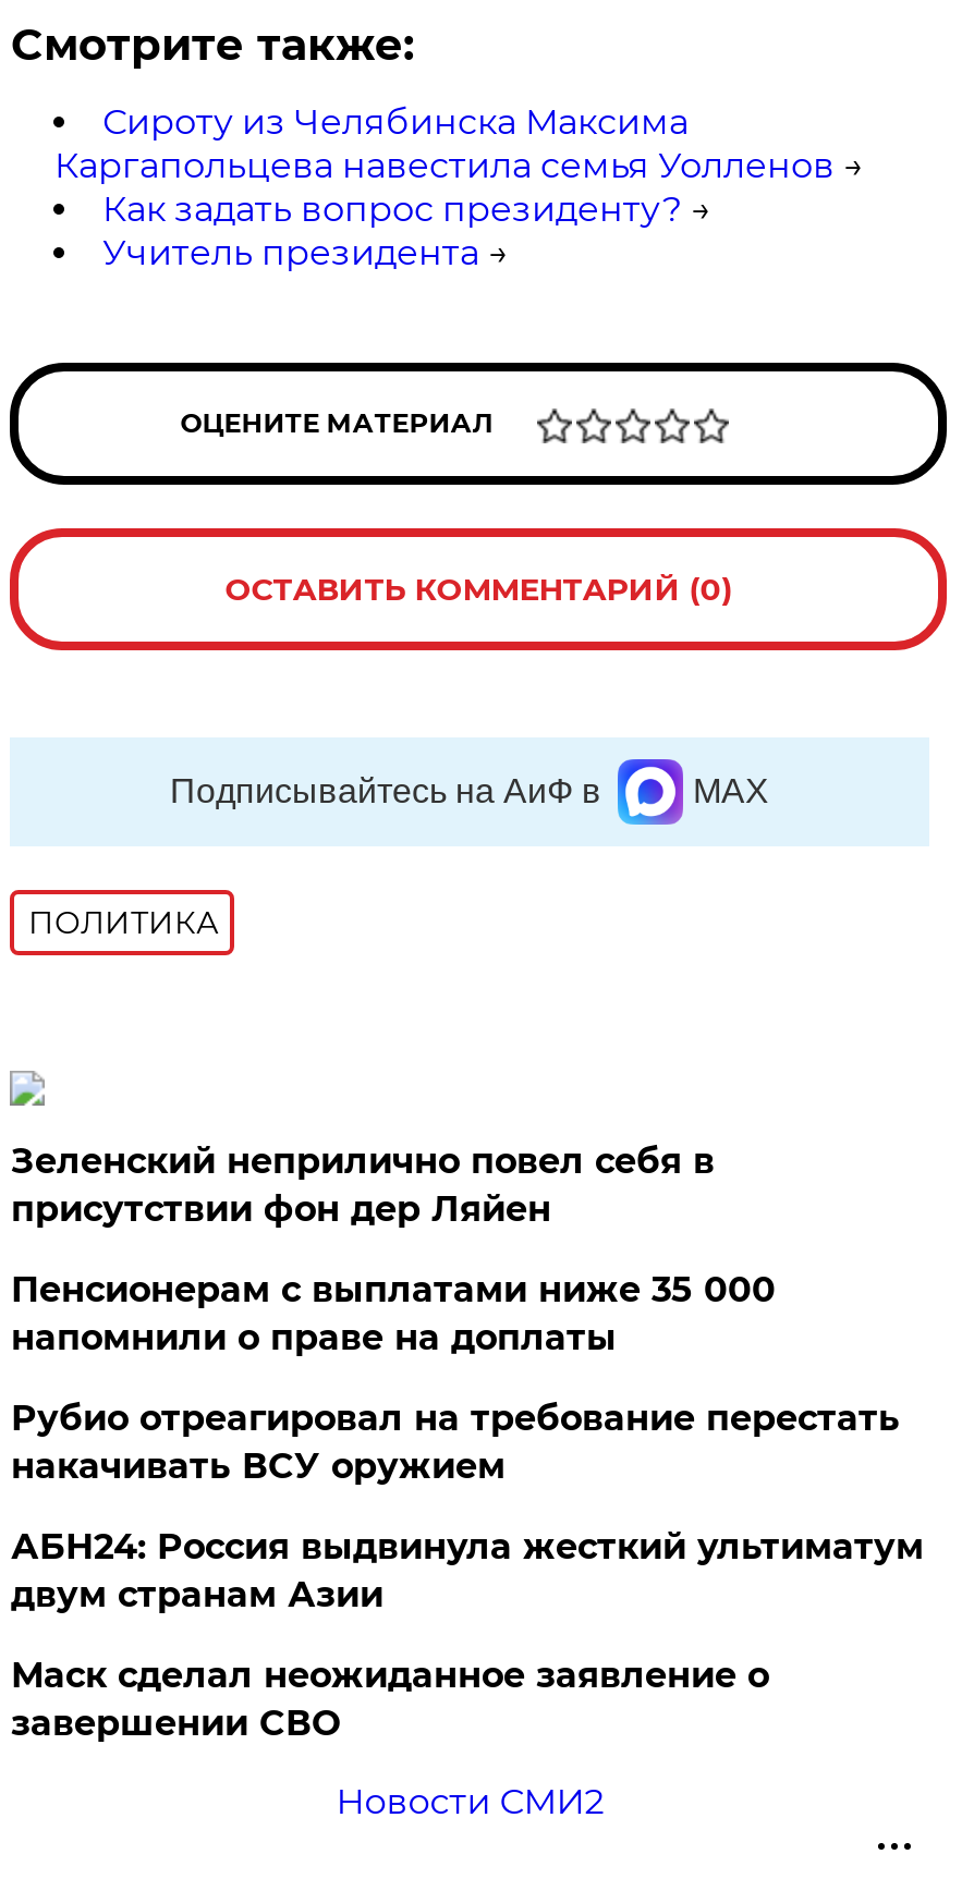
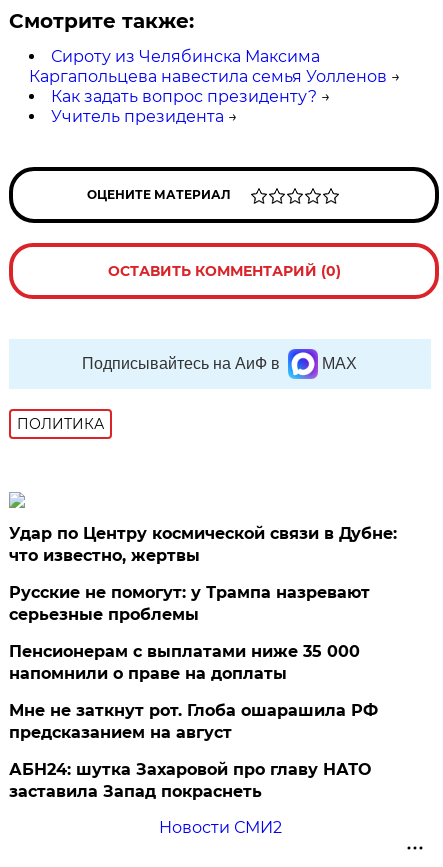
[11,1140,714,1230] Зеленский неприлично повел cебя в | присутствии фон дер Ляйен -> [9,524,397,624] Удар по Центру космической связи в Дубне: | что известно, жертвы | Русские не помогут: у Трампа назревают | серьезные проблемы
moved [11,1269,775,1358] -> [9,642,360,683]: Пенсионерам с выплатами ниже 35 000 | напомнили о праве на доплаты
[11,1398,924,1744] Рубио отреагировал на требование перестать | накачивать ВСУ оружием | АБН24: Россия выдвинула жесткий ультиматум | двум странам Азии | Маск сделал неожиданное заявление о | завершении СВО -> [9,701,378,801] Мне не заткнут рот. Глоба ошарашила РФ | предсказанием на август | АБН24: шутка Захаровой про главу НАТО | заставила Запад покраснеть

